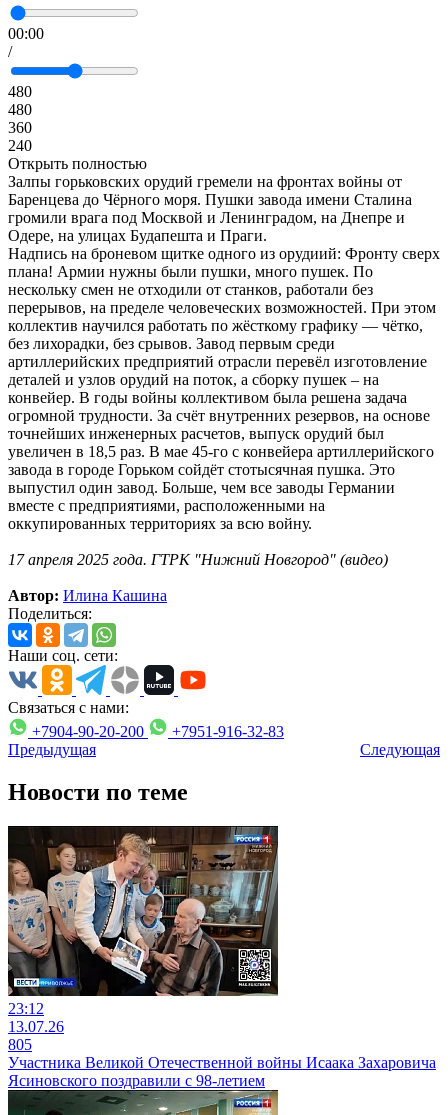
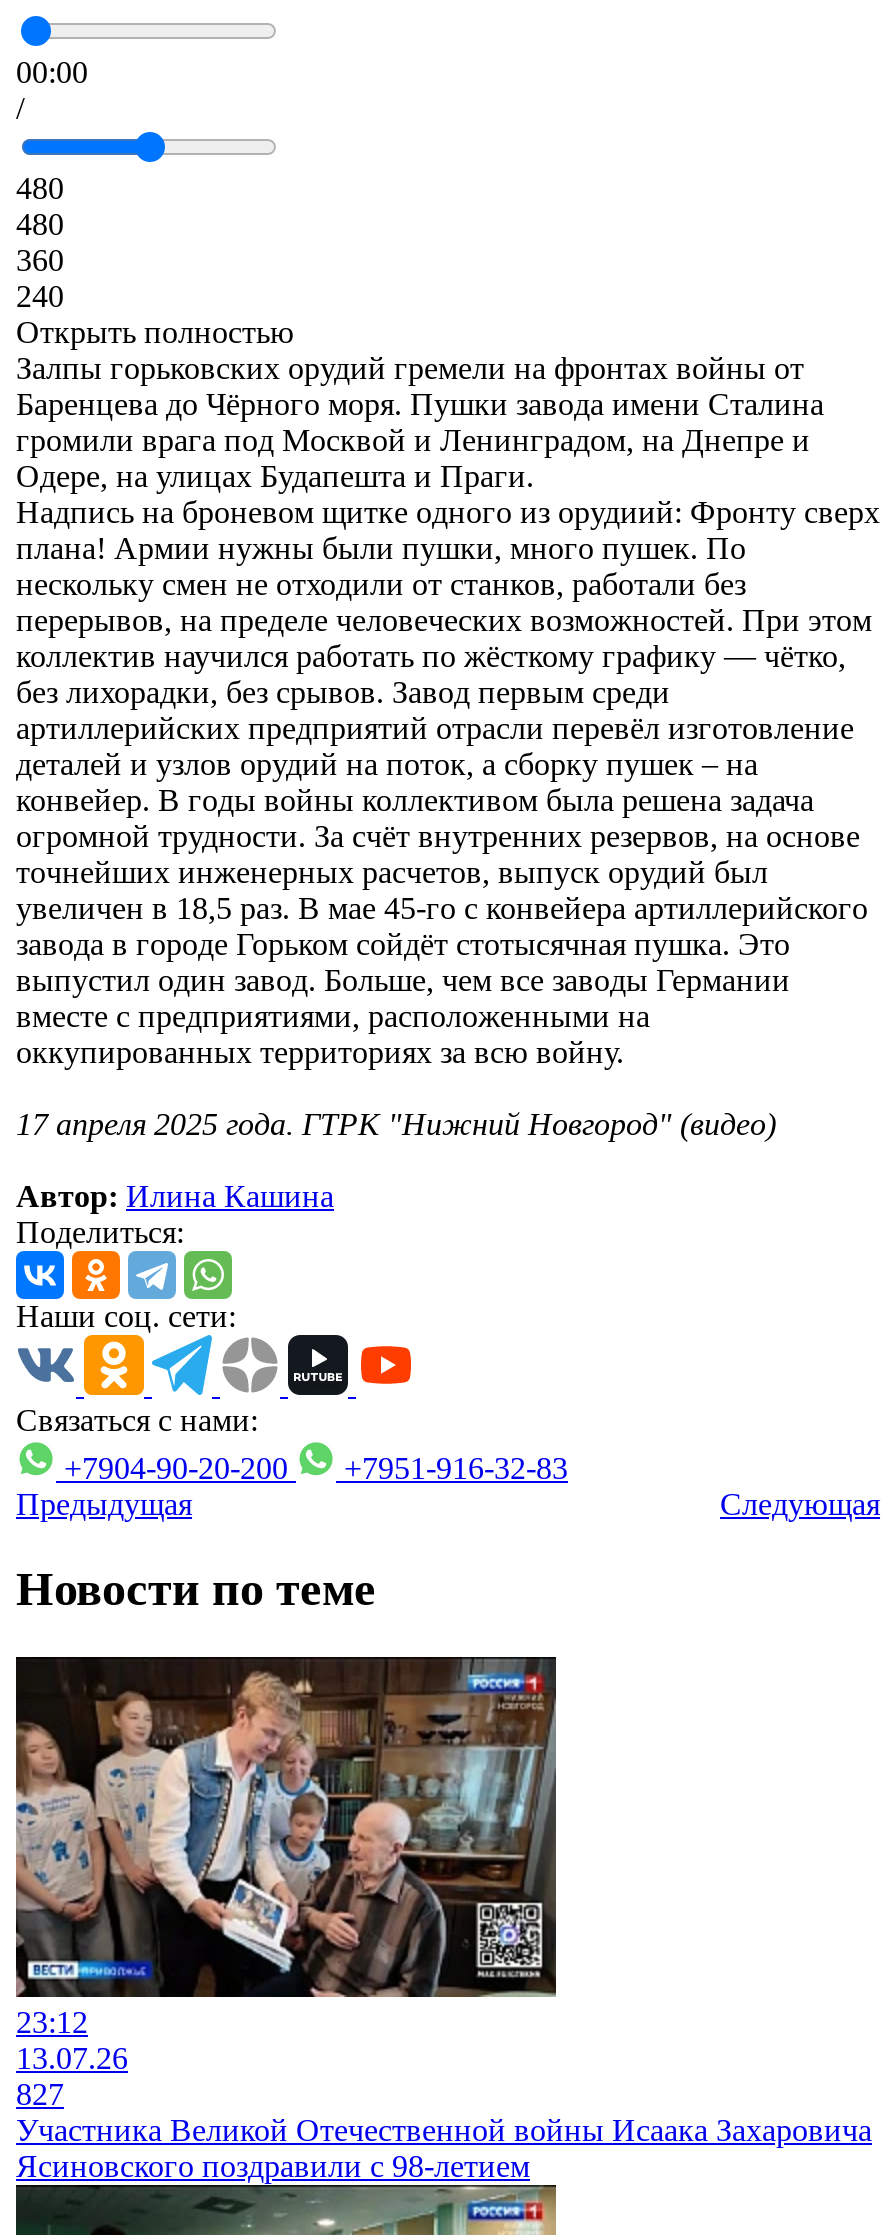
[8,1036,32,1053] 805 -> [16,2076,64,2110] 827

